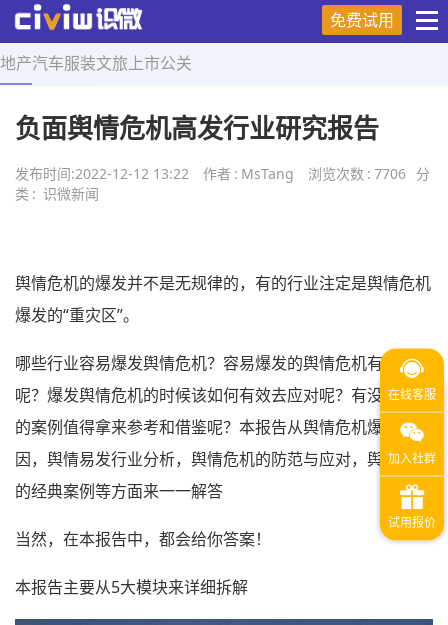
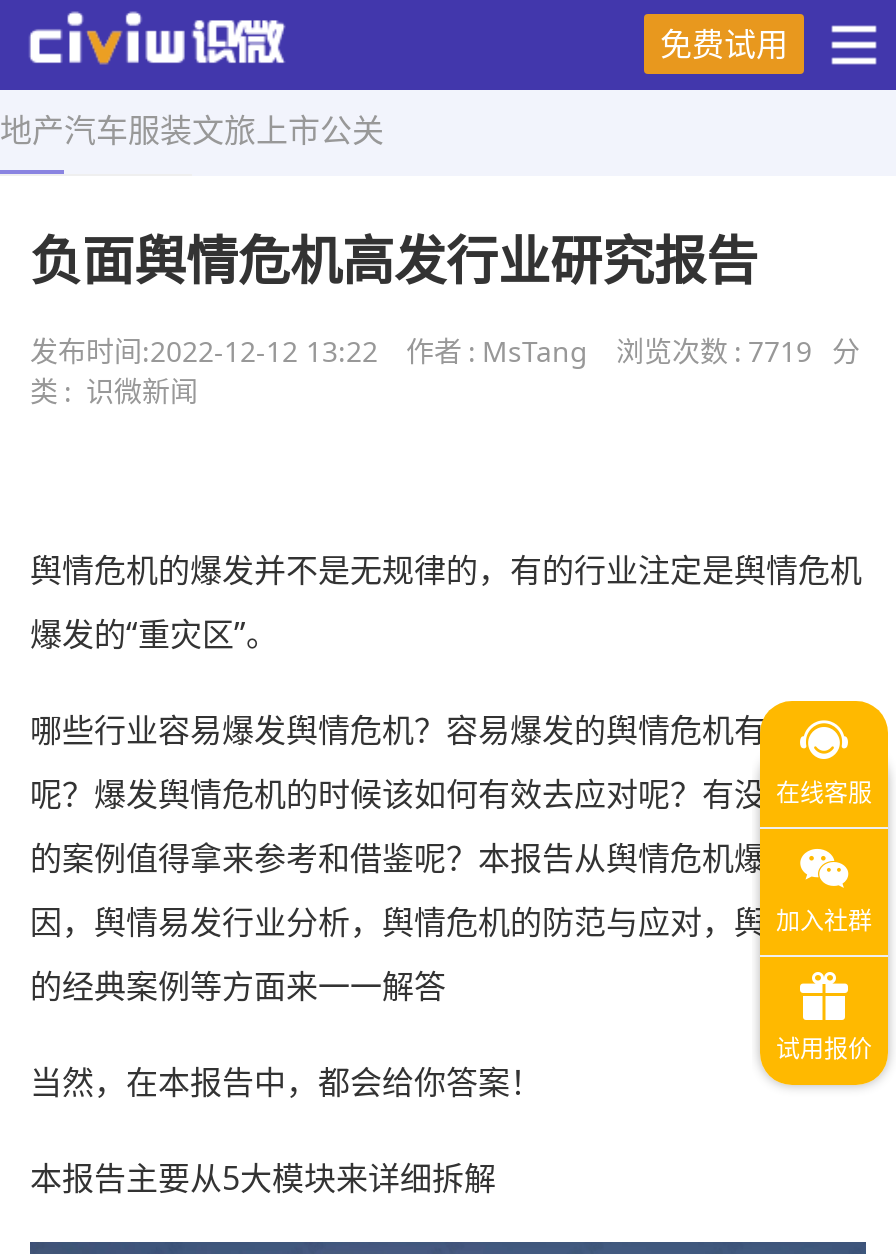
[15,164,430,183] 发布时间:2022-12-12 13:22 作者 : MsTang 浏览次数 : 7706 分 -> [30,333,860,371] 发布时间:2022-12-12 13:22 作者 : MsTang 浏览次数 : 7719 分

